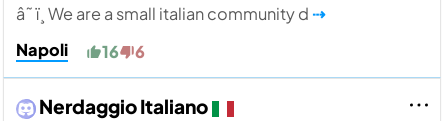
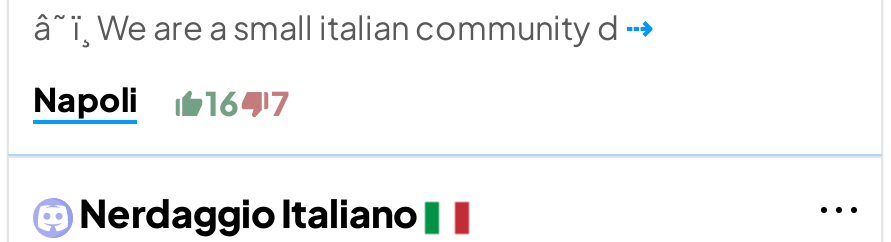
[16,39,145,62] Napoli 16 6 -> [33,78,289,123] Napoli 16 7

